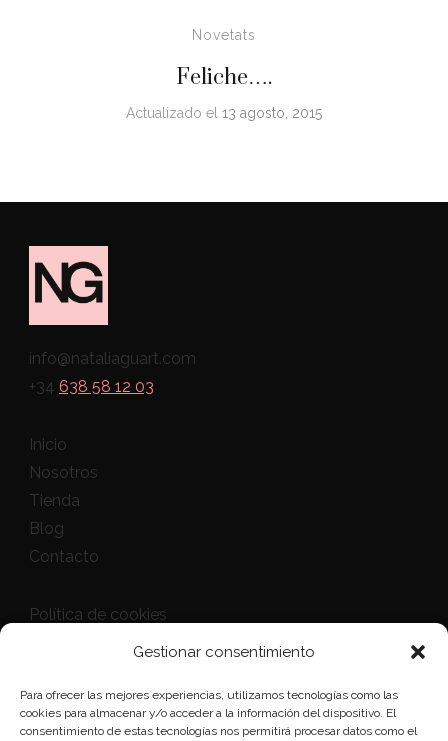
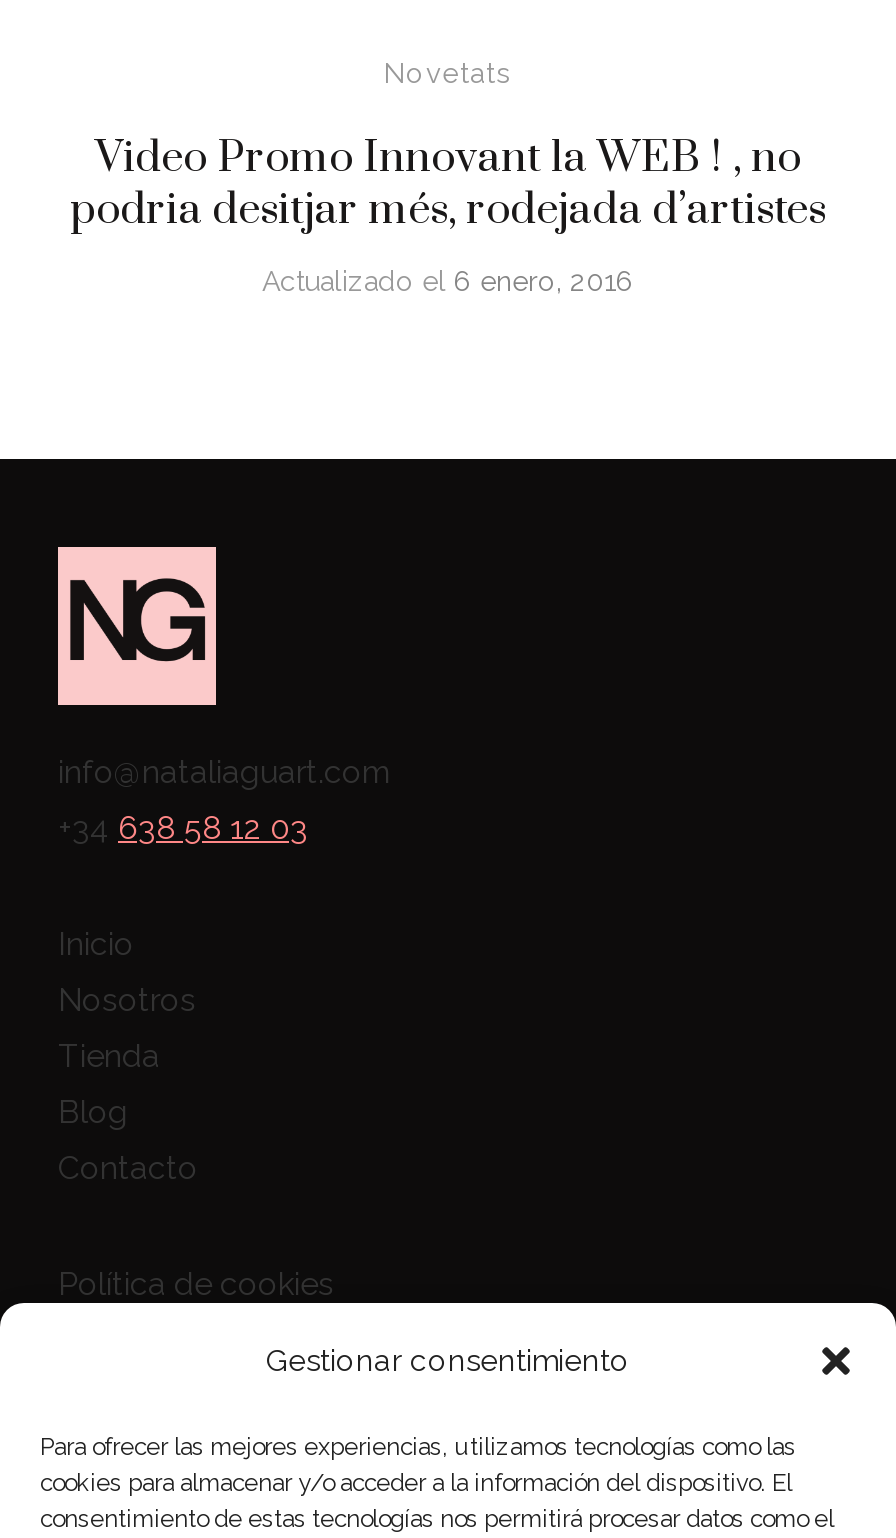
[176,64,272,91] Feliche…. -> [70,132,826,238] Video Promo Innovant la WEB ! , no | podria desitjar més, rodejada d’artistes
[126,105,322,121] Actualizado el 13 agosto, 2015 -> [262,266,634,298] Actualizado el 6 enero, 2016

